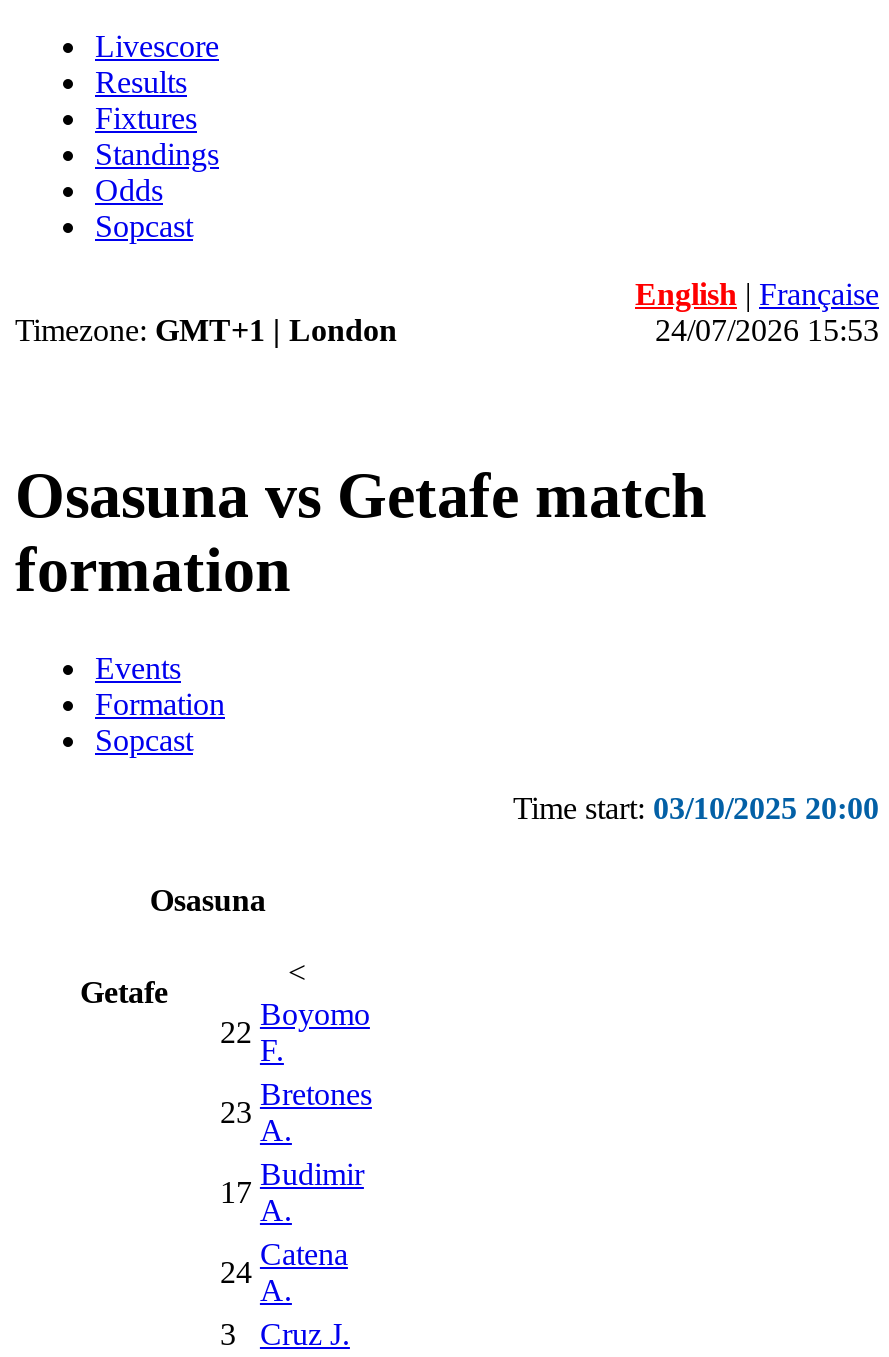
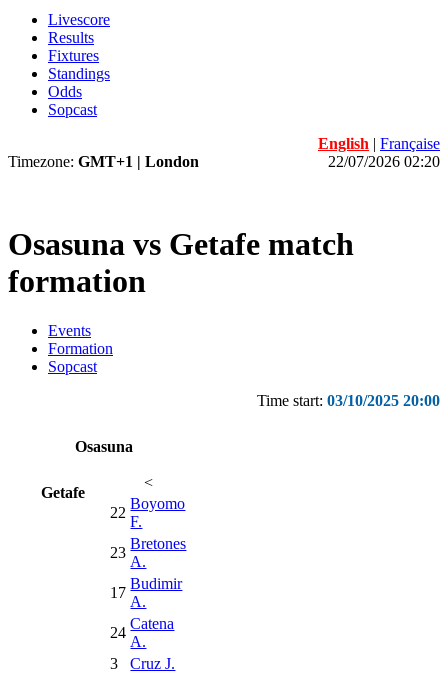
[655,313,879,347] 24/07/2026 15:53 -> [328,153,440,170] 22/07/2026 02:20

